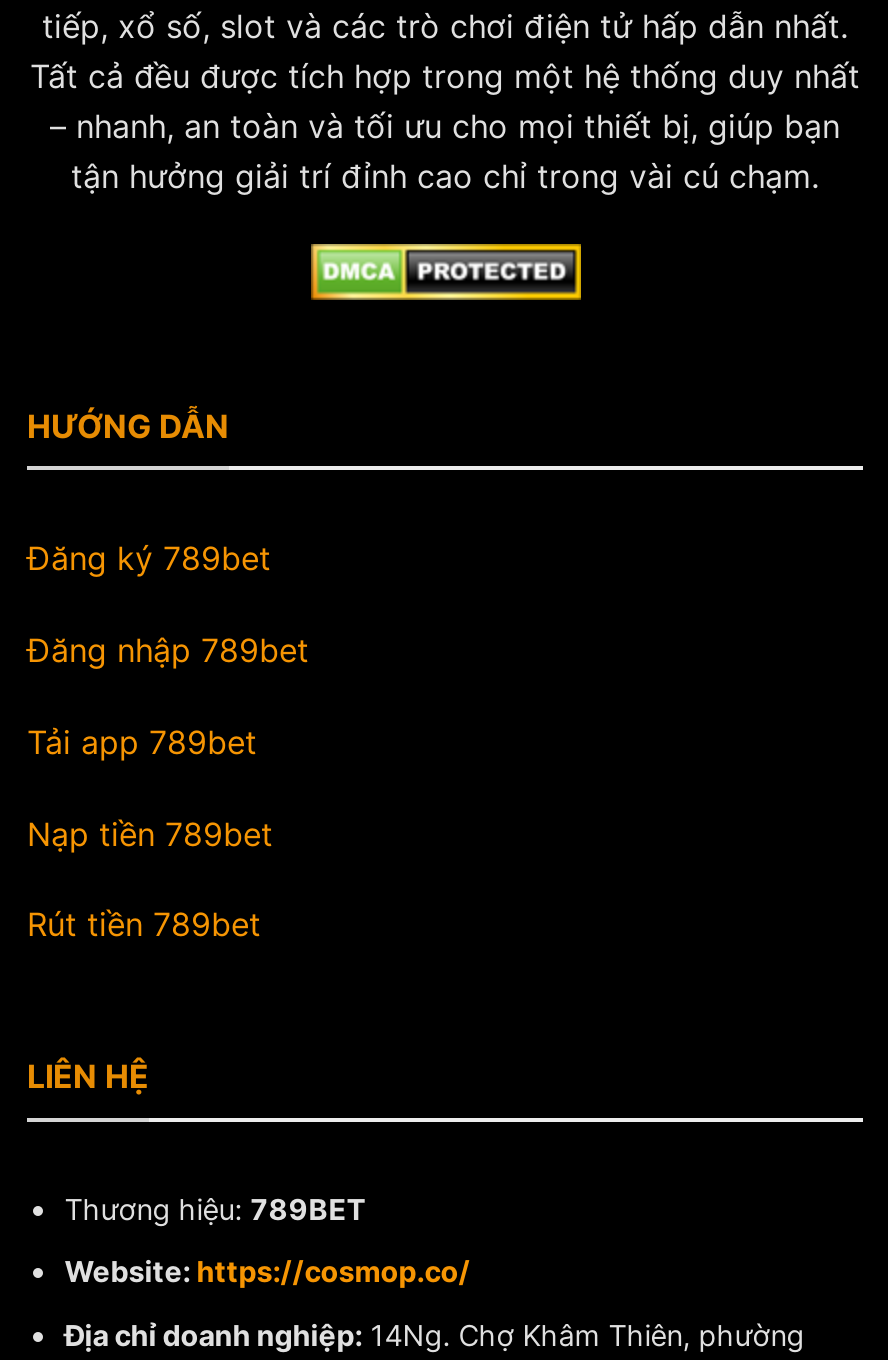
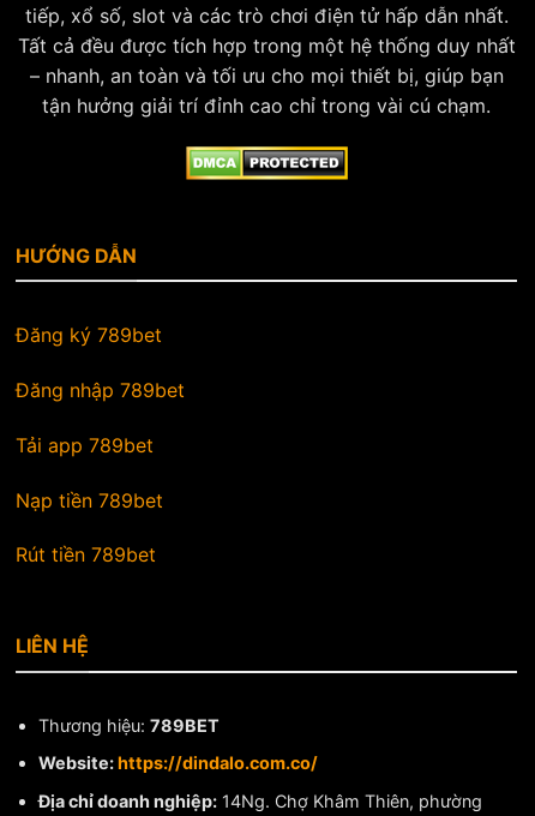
[64,1254,470,1288] Website: https://cosmop.co/ -> [38,753,318,773] Website: https://dindalo.com.co/

